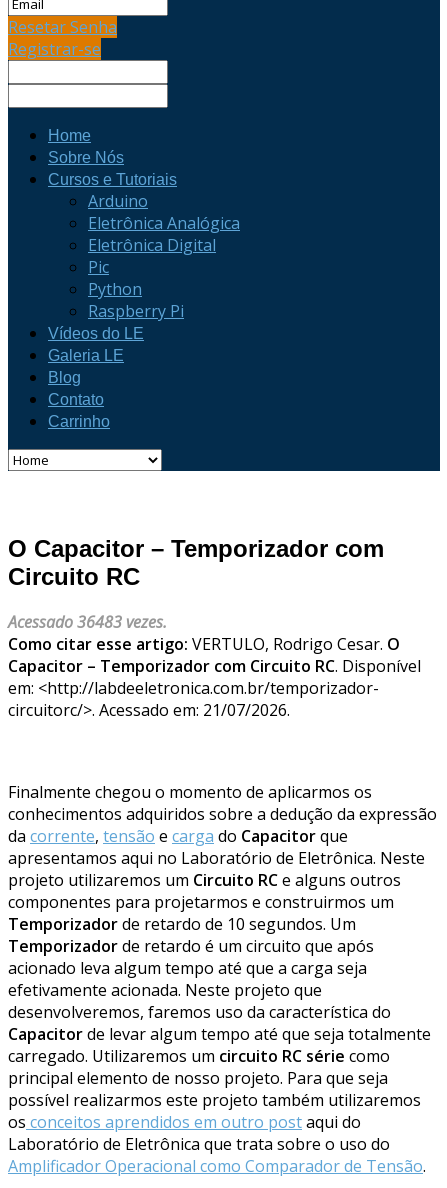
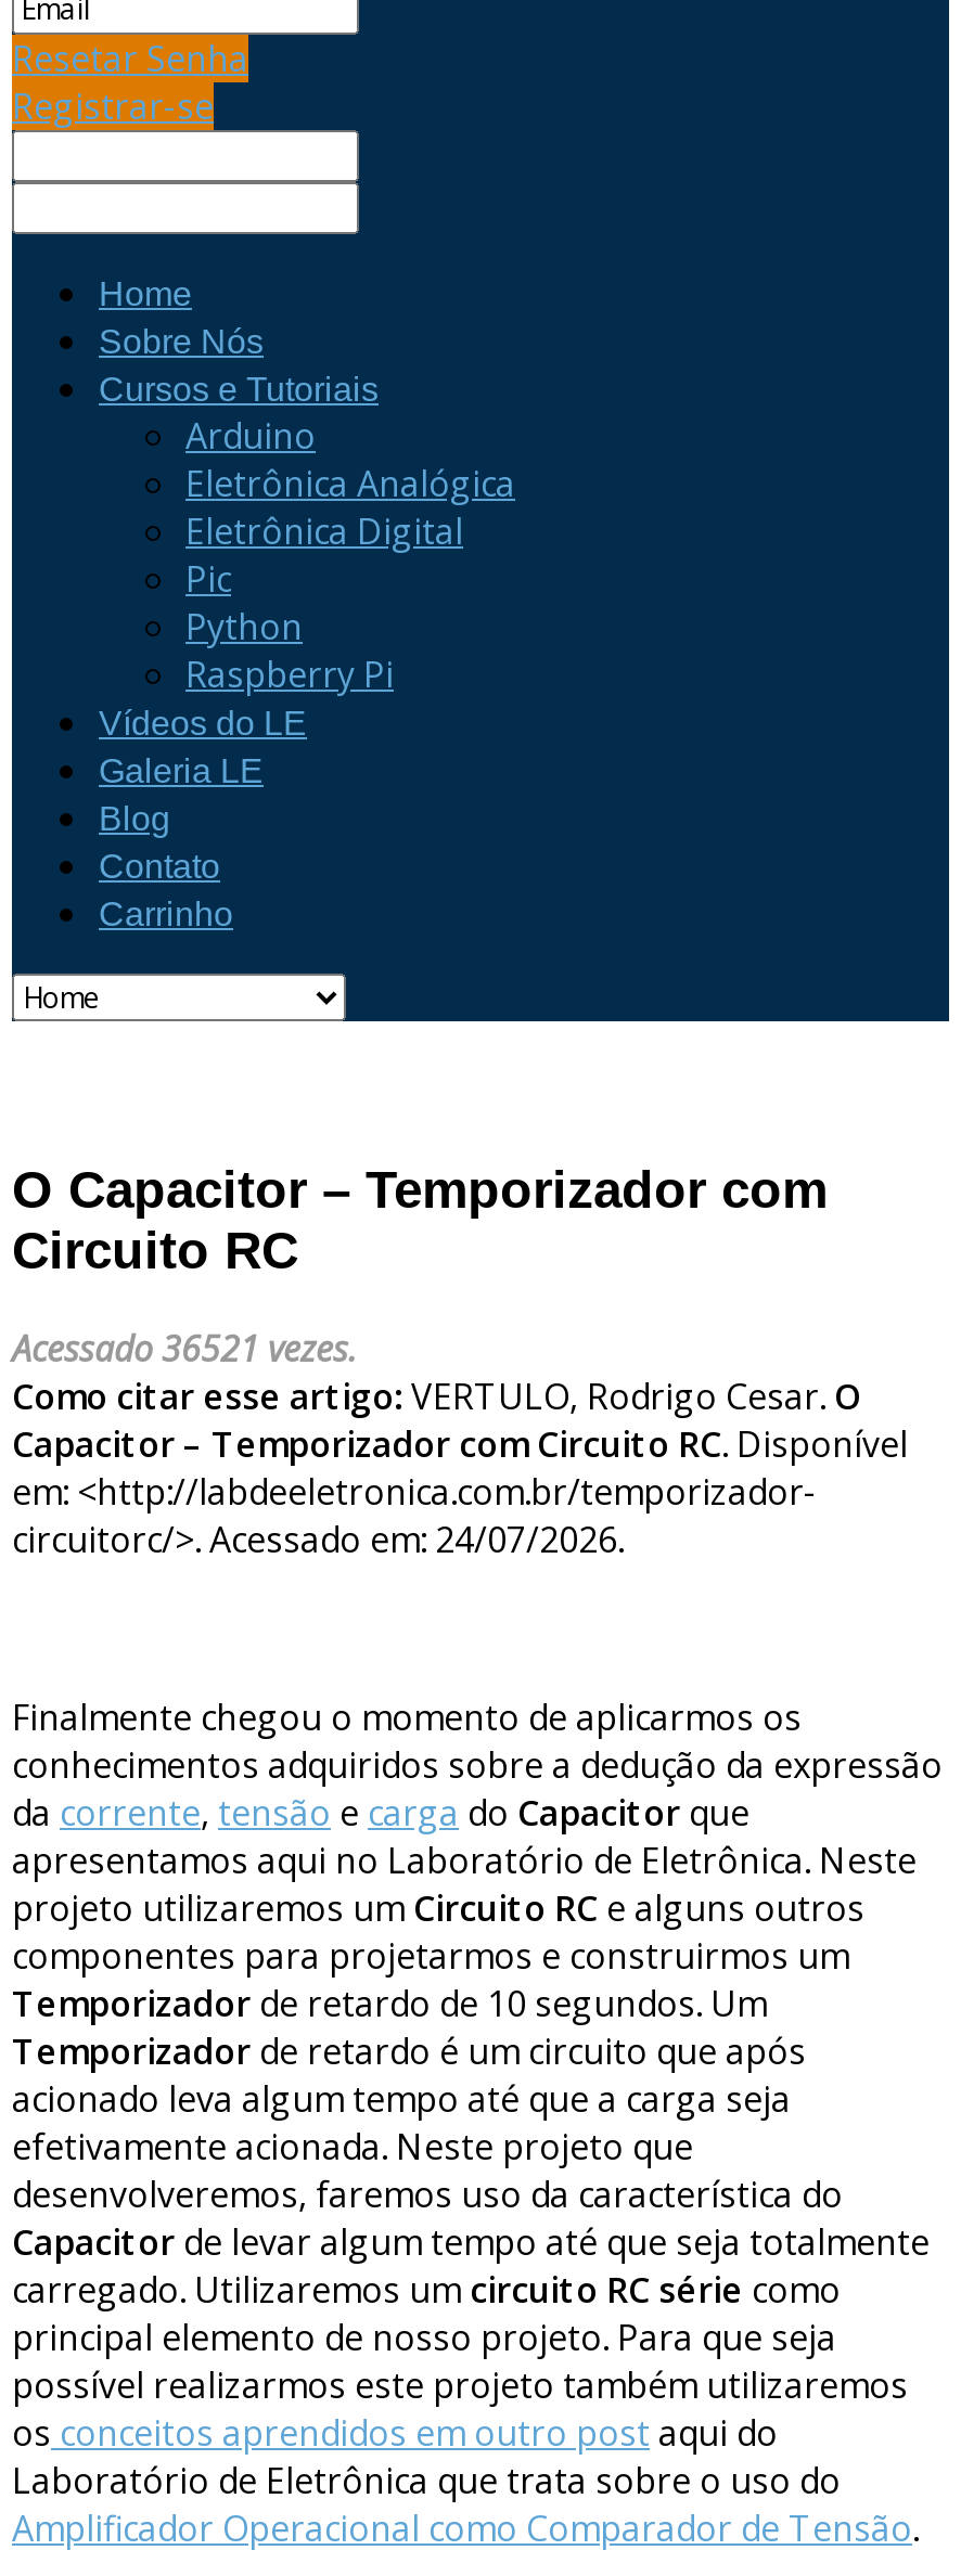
[8,611,167,633] Acessado 36483 vezes. -> [12,1324,357,1372] Acessado 36521 vezes.
[8,699,290,721] circuitorc/>. Acessado em: 21/07/2026. -> [12,1515,624,1563] circuitorc/>. Acessado em: 24/07/2026.

